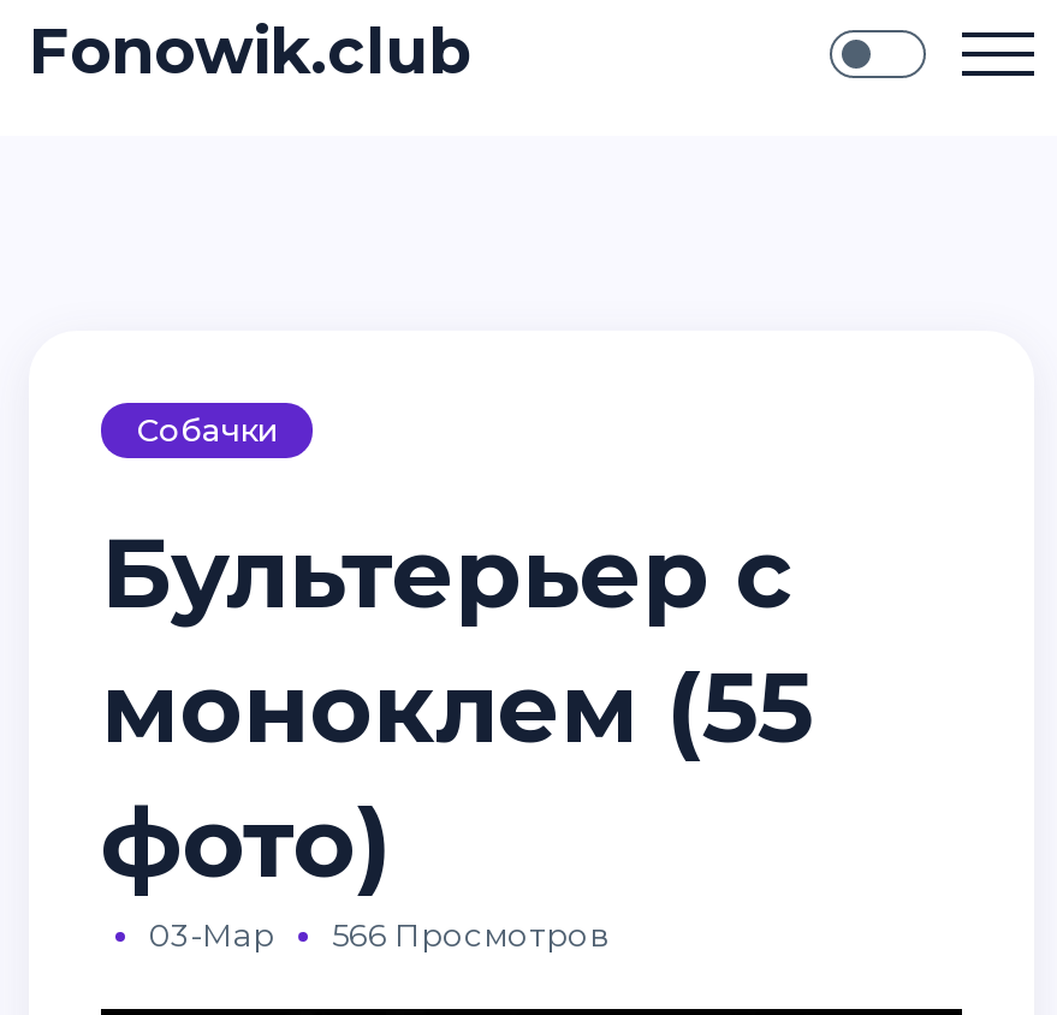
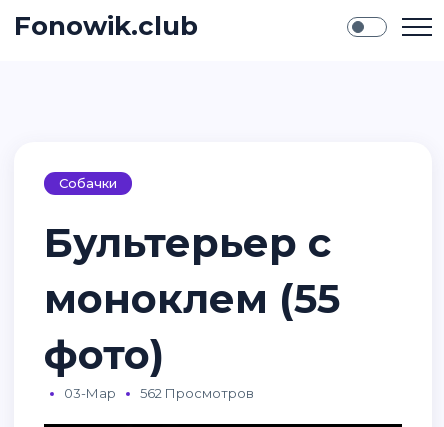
[149,915,608,954] 03-Мар 566 Просмотров -> [64,385,254,401] 03-Мар 562 Просмотров

